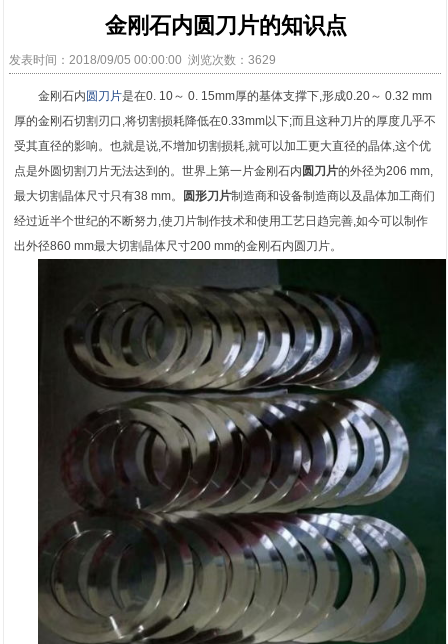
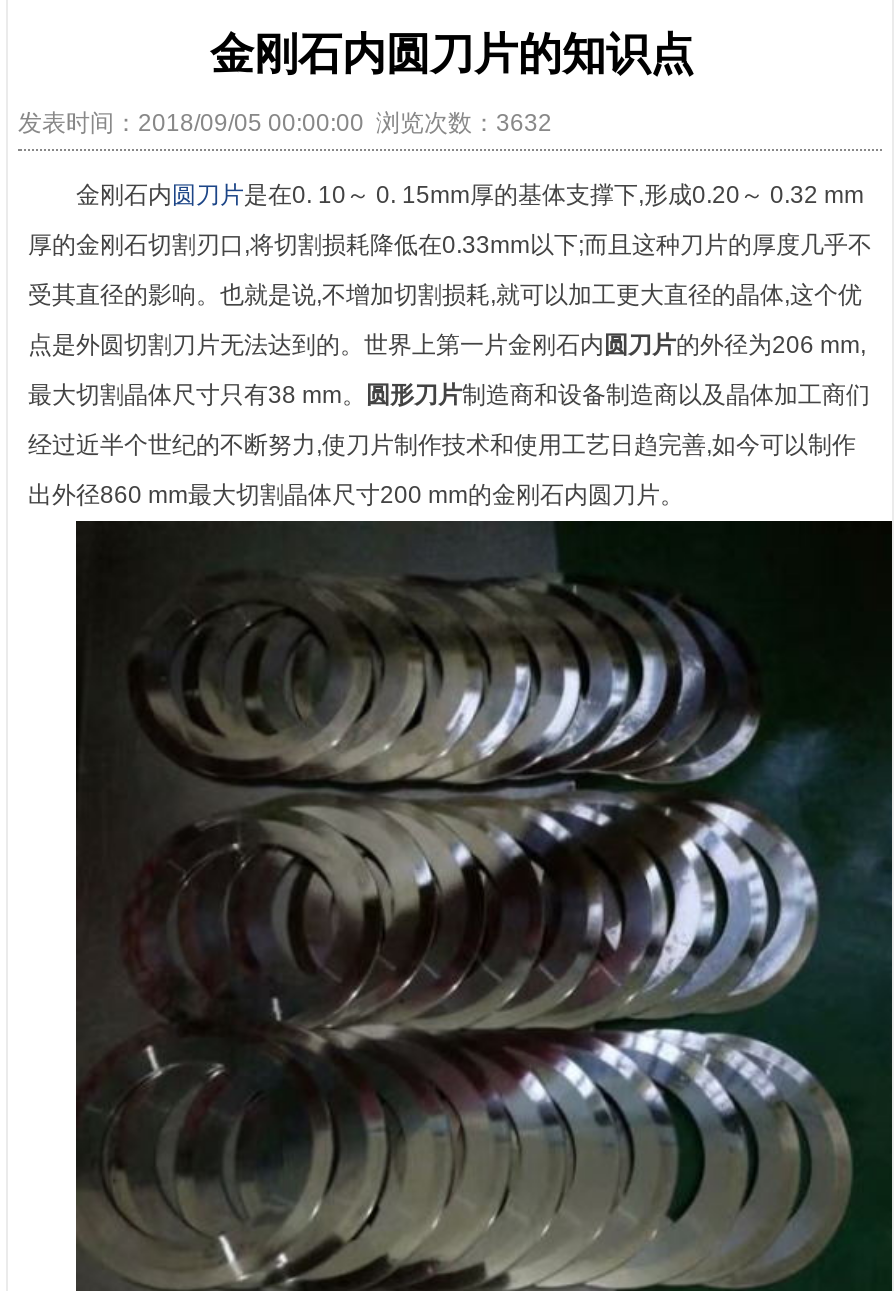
[9,53,282,67] 发表时间：2018/09/05 00:00:00 浏览次数：3629 -> [18,110,564,138] 发表时间：2018/09/05 00:00:00 浏览次数：3632

